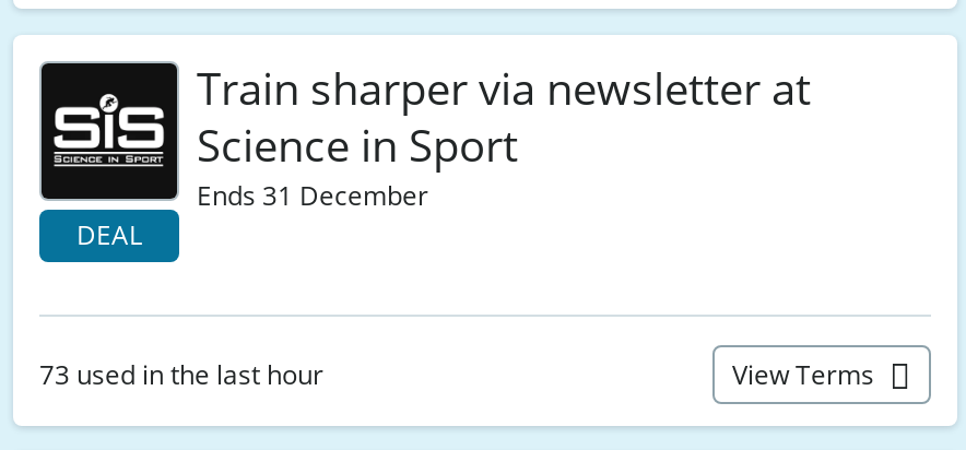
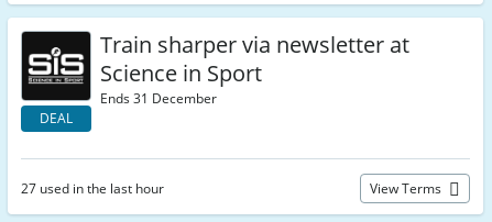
[39,356,323,393] 73 used in the last hour -> [21,179,164,198] 27 used in the last hour

